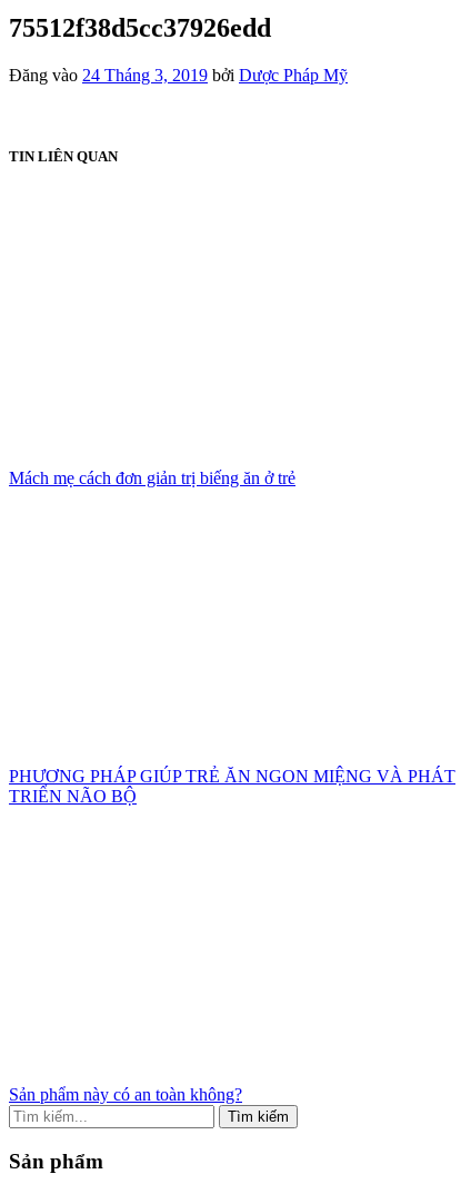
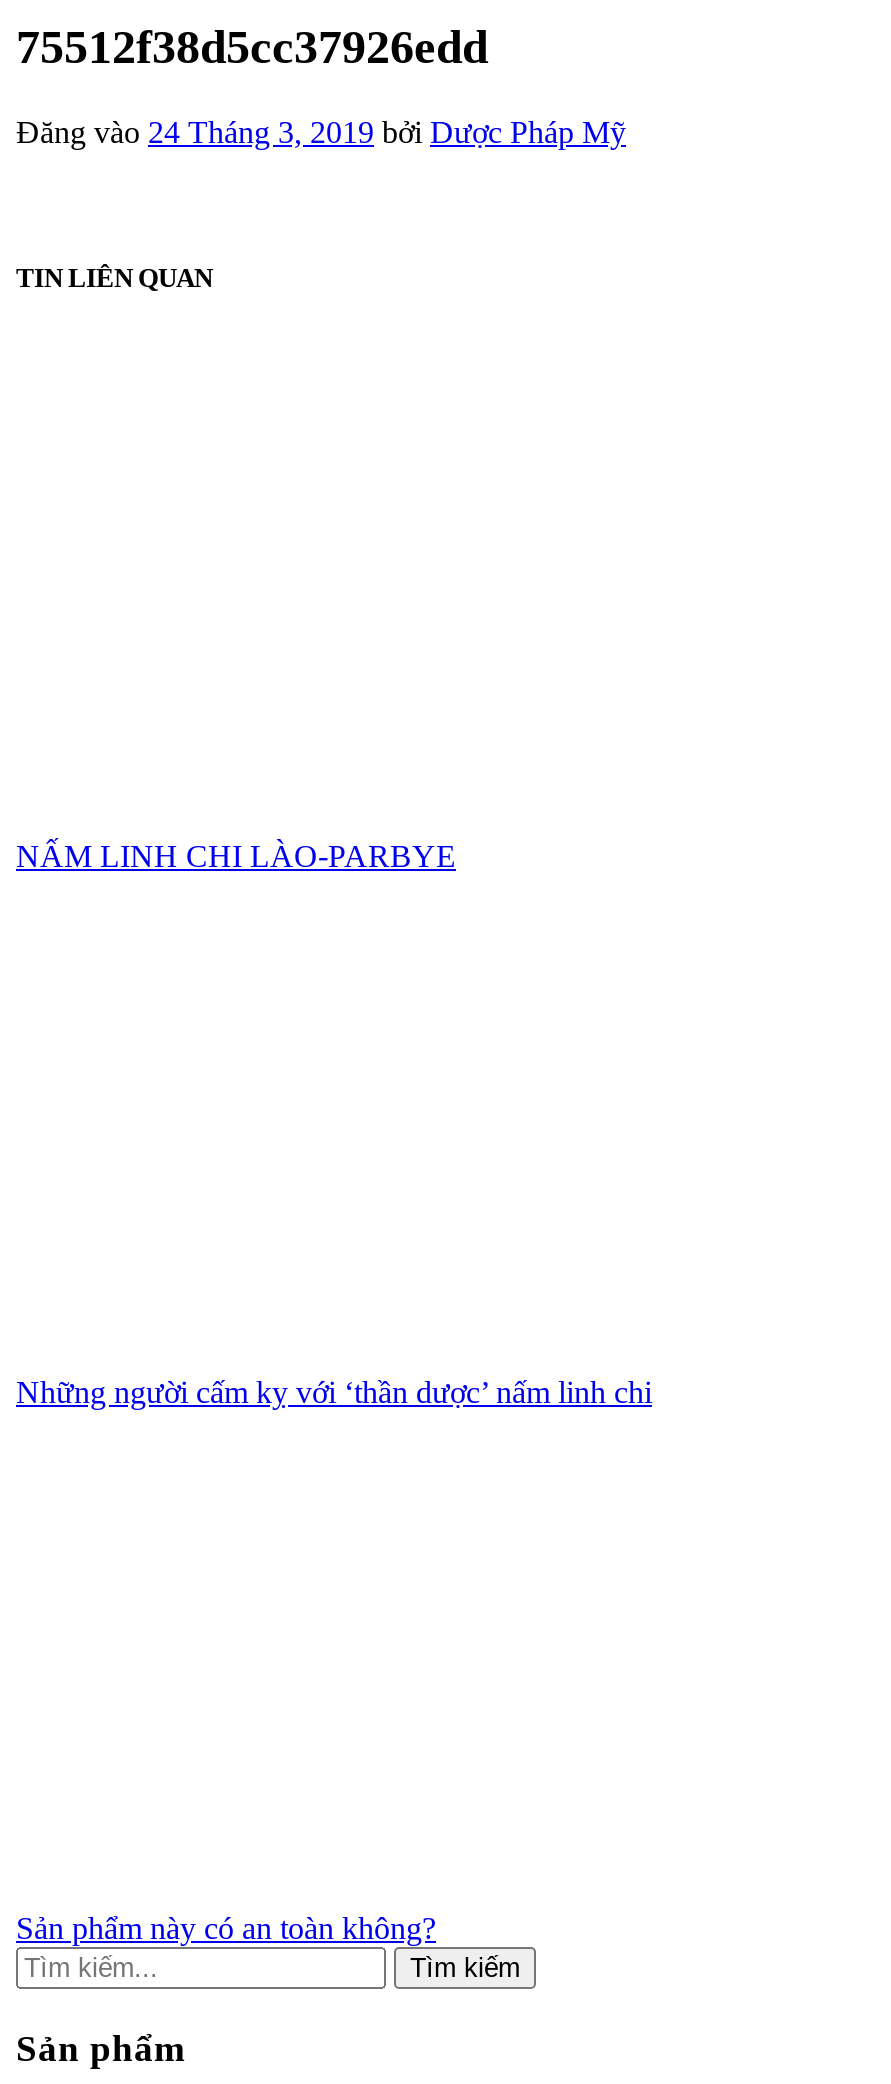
[9,469,295,488] Mách mẹ cách đơn giản trị biếng ăn ở trẻ -> [16,839,456,873] NẤM LINH CHI LÀO-PARBYE
[9,767,455,806] PHƯƠNG PHÁP GIÚP TRẺ ĂN NGON MIỆNG VÀ PHÁT | TRIỂN NÃO BỘ -> [16,1375,652,1409] Những người cấm kỵ với ‘thần dược’ nấm linh chi

